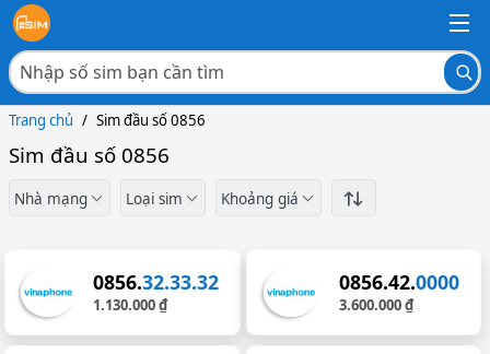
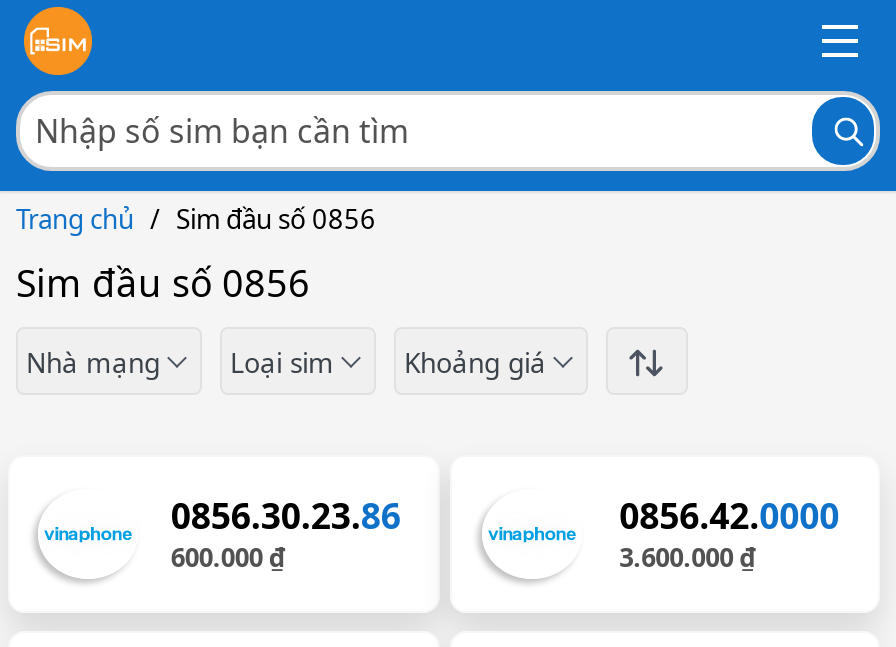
[93,269,219,295] 0856.32.33.32 -> [171,492,401,540] 0856.30.23.86
[93,295,168,315] 1.130.000 ₫ -> [171,540,285,576] 600.000 ₫

